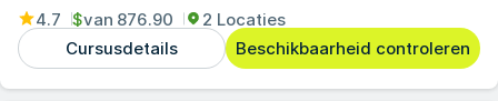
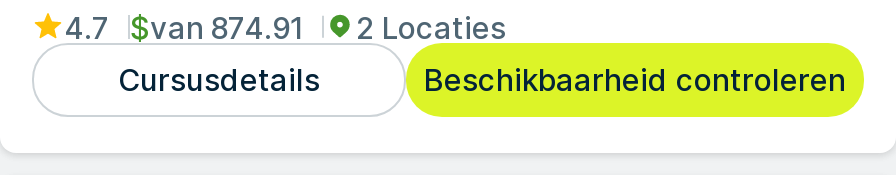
[36,9,286,30] 4.7 $van 876.90 2 Locaties -> [64,8,506,46] 4.7 $van 874.91 2 Locaties

